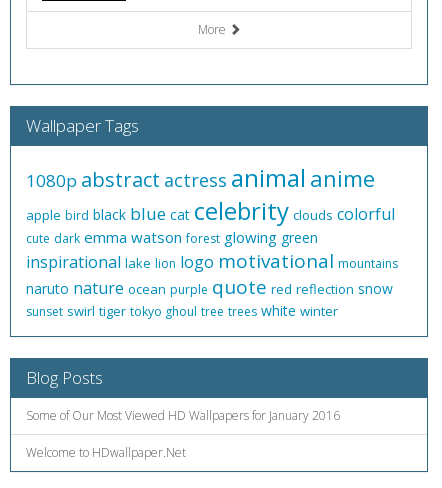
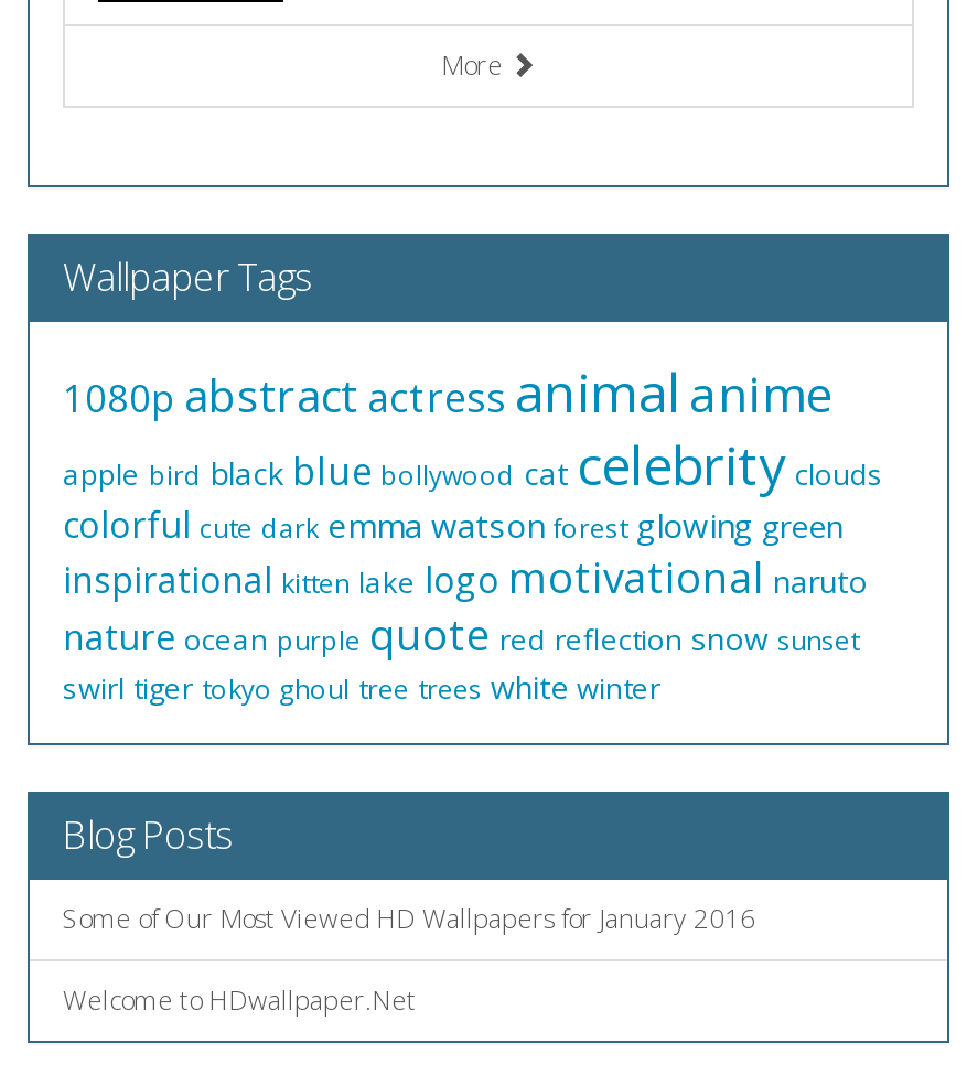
[26,194,398,320] apple bird black blue cat celebrity clouds colorful | cute dark emma watson forest glowing green | inspirational lake lion logo motivational mountains | naruto nature ocean purple quote red reflection snow | sunset swirl tiger tokyo ghoul tree trees white winter -> [63,428,883,708] apple bird black blue bollywood cat celebrity clouds | colorful cute dark emma watson forest glowing green | inspirational kitten lake logo motivational naruto | nature ocean purple quote red reflection snow sunset | swirl tiger tokyo ghoul tree trees white winter

